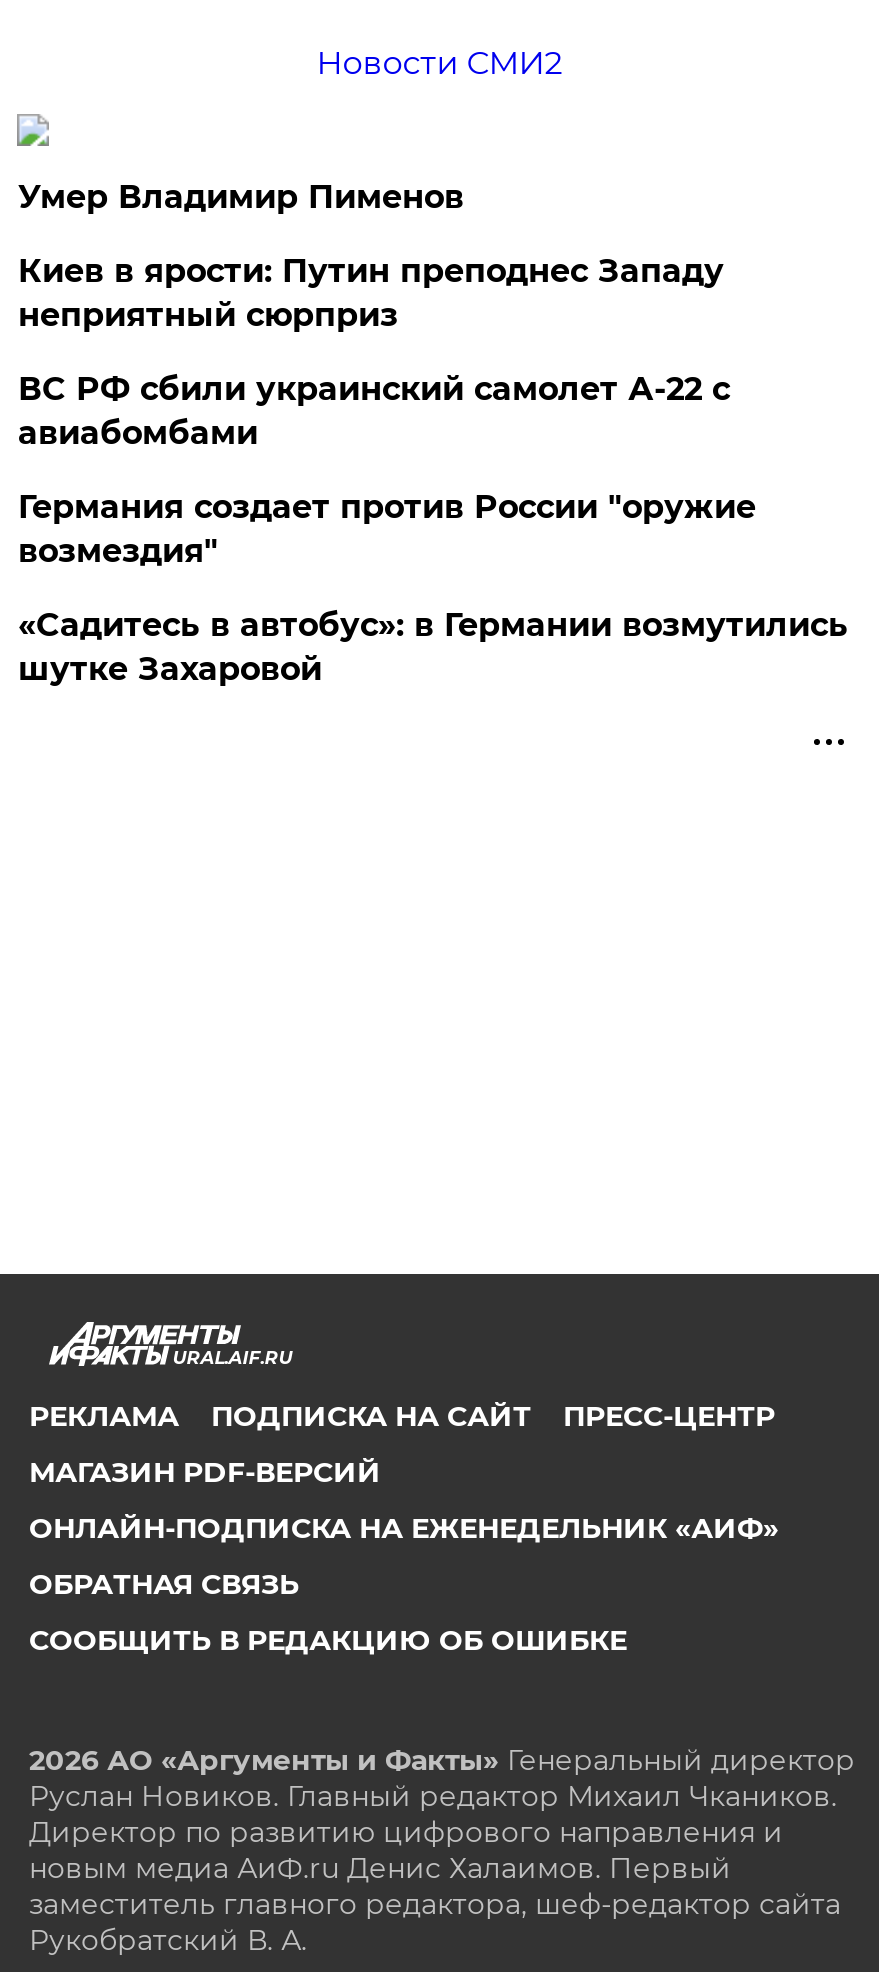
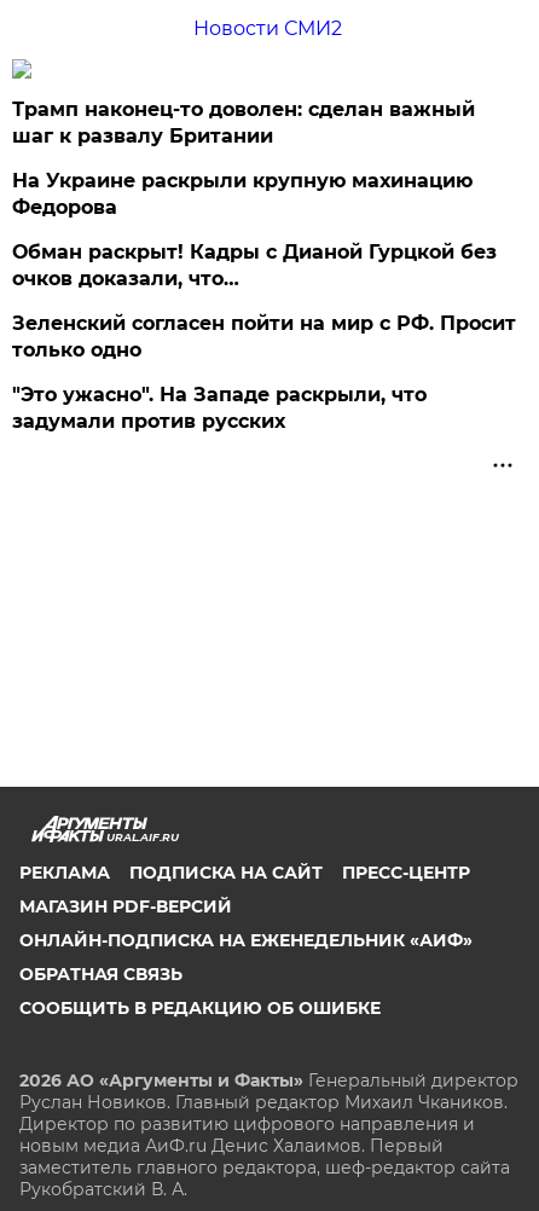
[18,178,464,216] Умер Владимир Пименов -> [13,98,475,147] Трамп наконец-то доволен: сделан важный | шаг к развалу Британии
[18,252,724,334] Киев в ярости: Путин преподнес Западу | неприятный сюрприз -> [13,169,473,219] На Украине раскрыли крупную махинацию | Федорова
[18,370,730,452] ВС РФ сбили украинский самолет А-22 с | авиабомбами -> [13,241,497,290] Обман раскрыт! Кадры с Дианой Гурцкой без | очков доказали, что…
[18,488,756,570] Германия создает против России "оружие | возмездия" -> [13,312,517,361] Зеленский согласен пойти на мир с РФ. Просит | только одно
[18,606,848,688] «Садитесь в автобус»: в Германии возмутились | шутке Захаровой -> [13,383,427,433] "Это ужасно". На Западе раскрыли, что | задумали против русских

